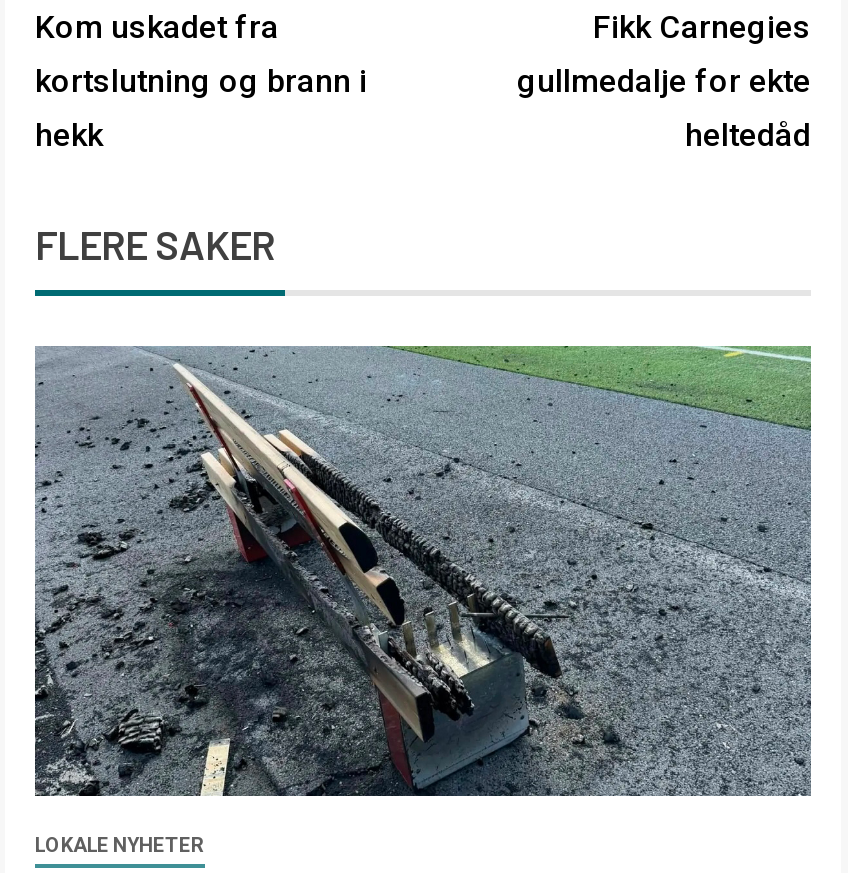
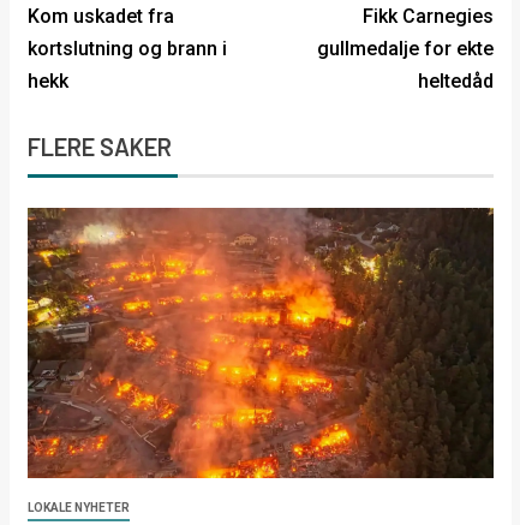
[33,344,813,798] [image] -> [26,207,495,479] [image]

